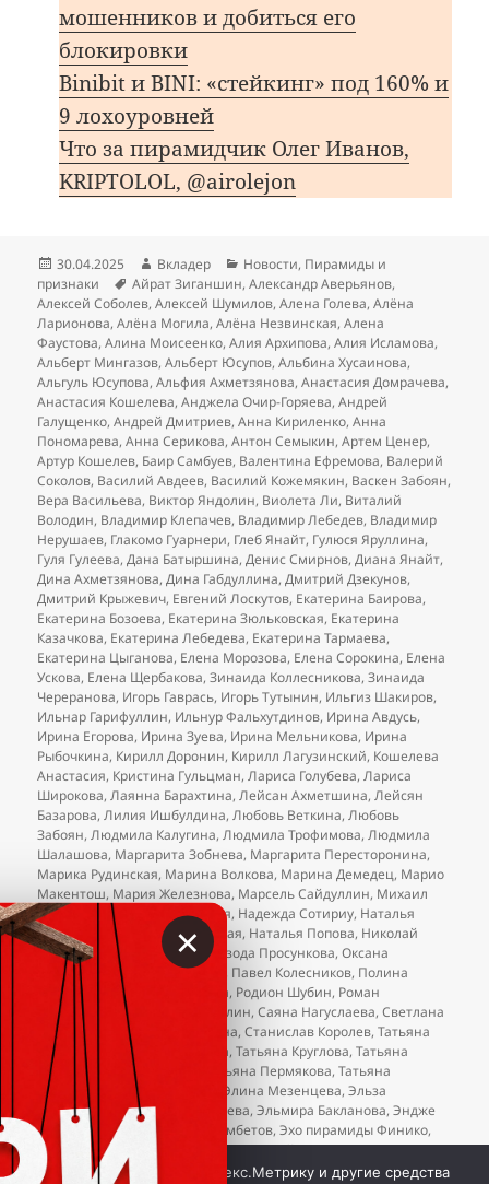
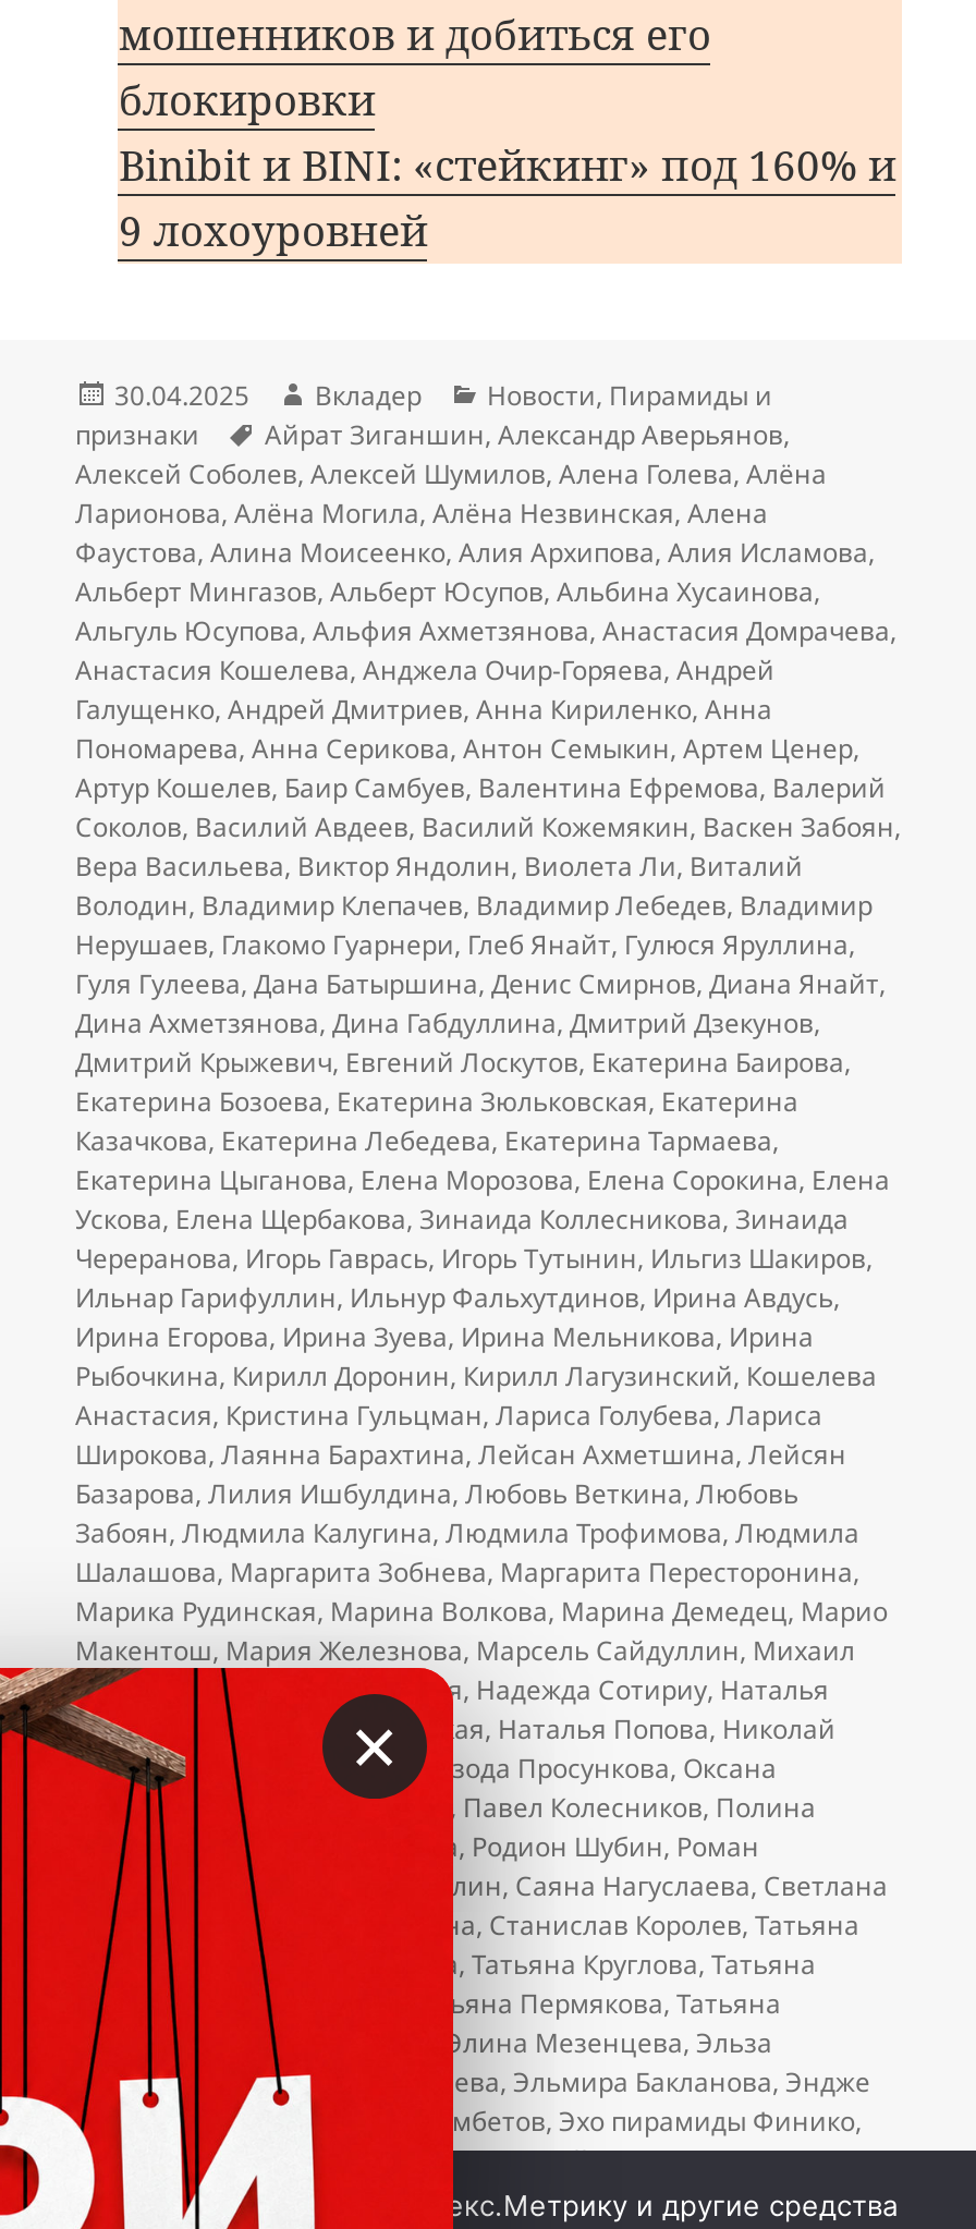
[59,135,410,196] Что за пирамидчик Олег Иванов, | KRIPTOLOL, @airolejon -> none

